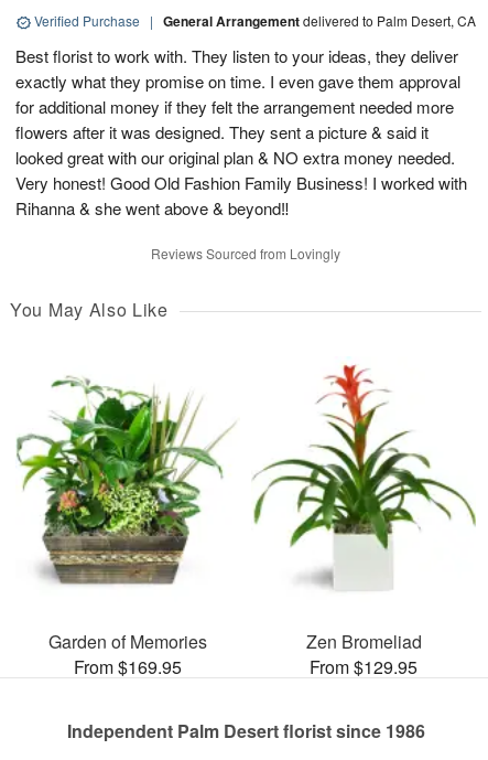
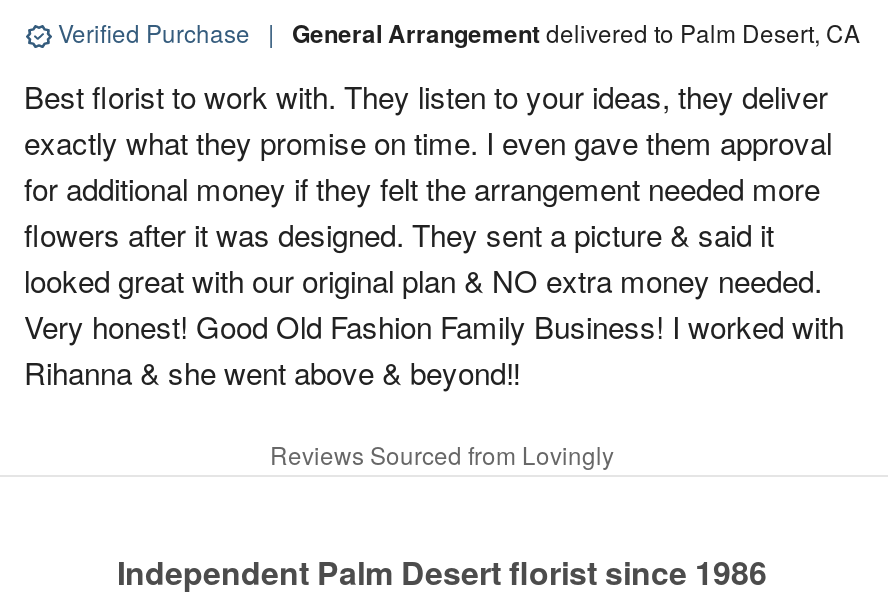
[10,297,168,322] You May Also Like -> none
[252,364,477,680] [image] | Zen Bromeliad | From $129.95 -> none
[15,375,235,680] [image] | Garden of Memories | From $169.95 -> none

